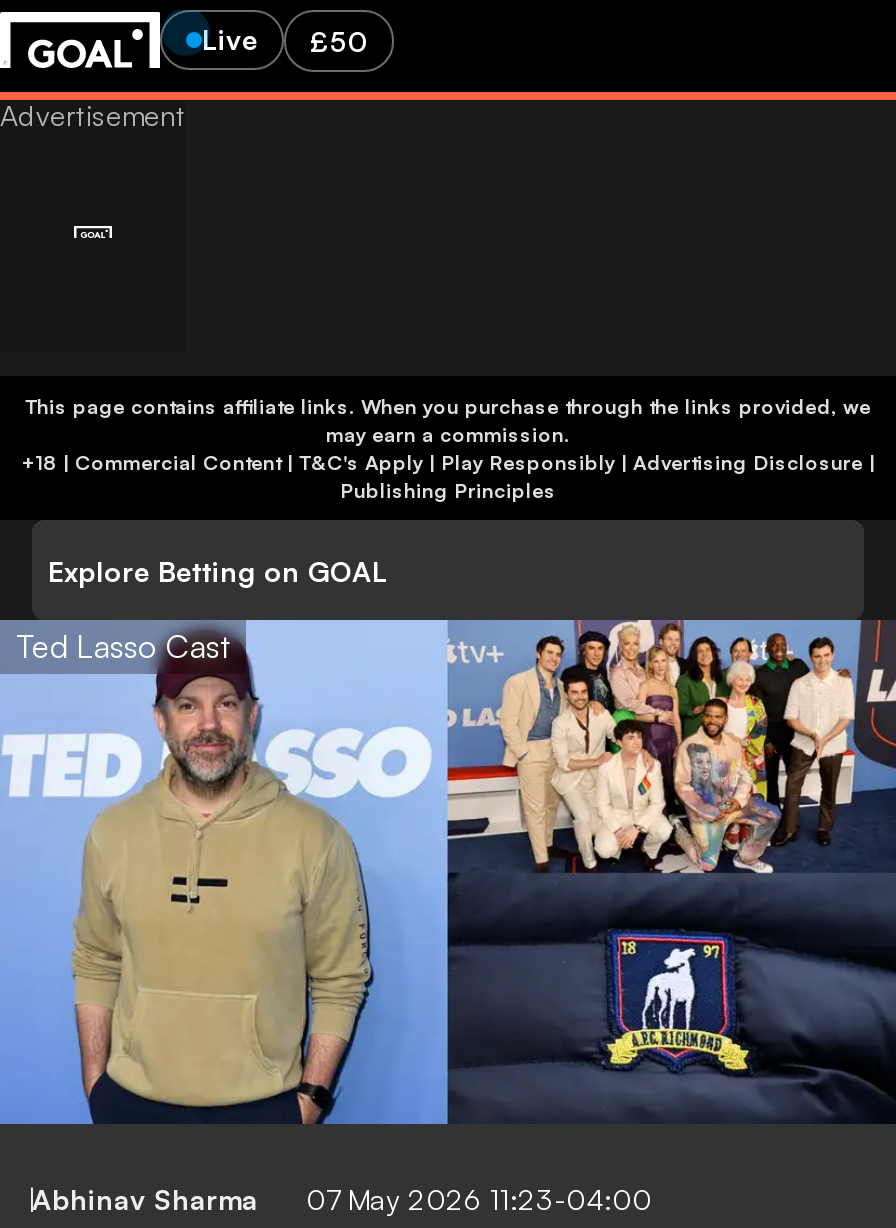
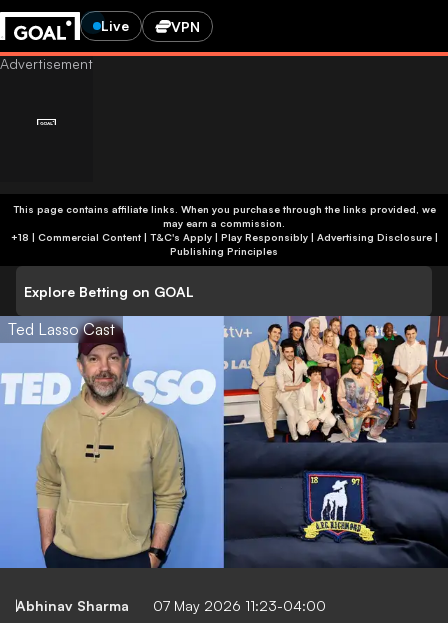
[310,23,368,57] £50 -> [171,17,200,34] VPN

